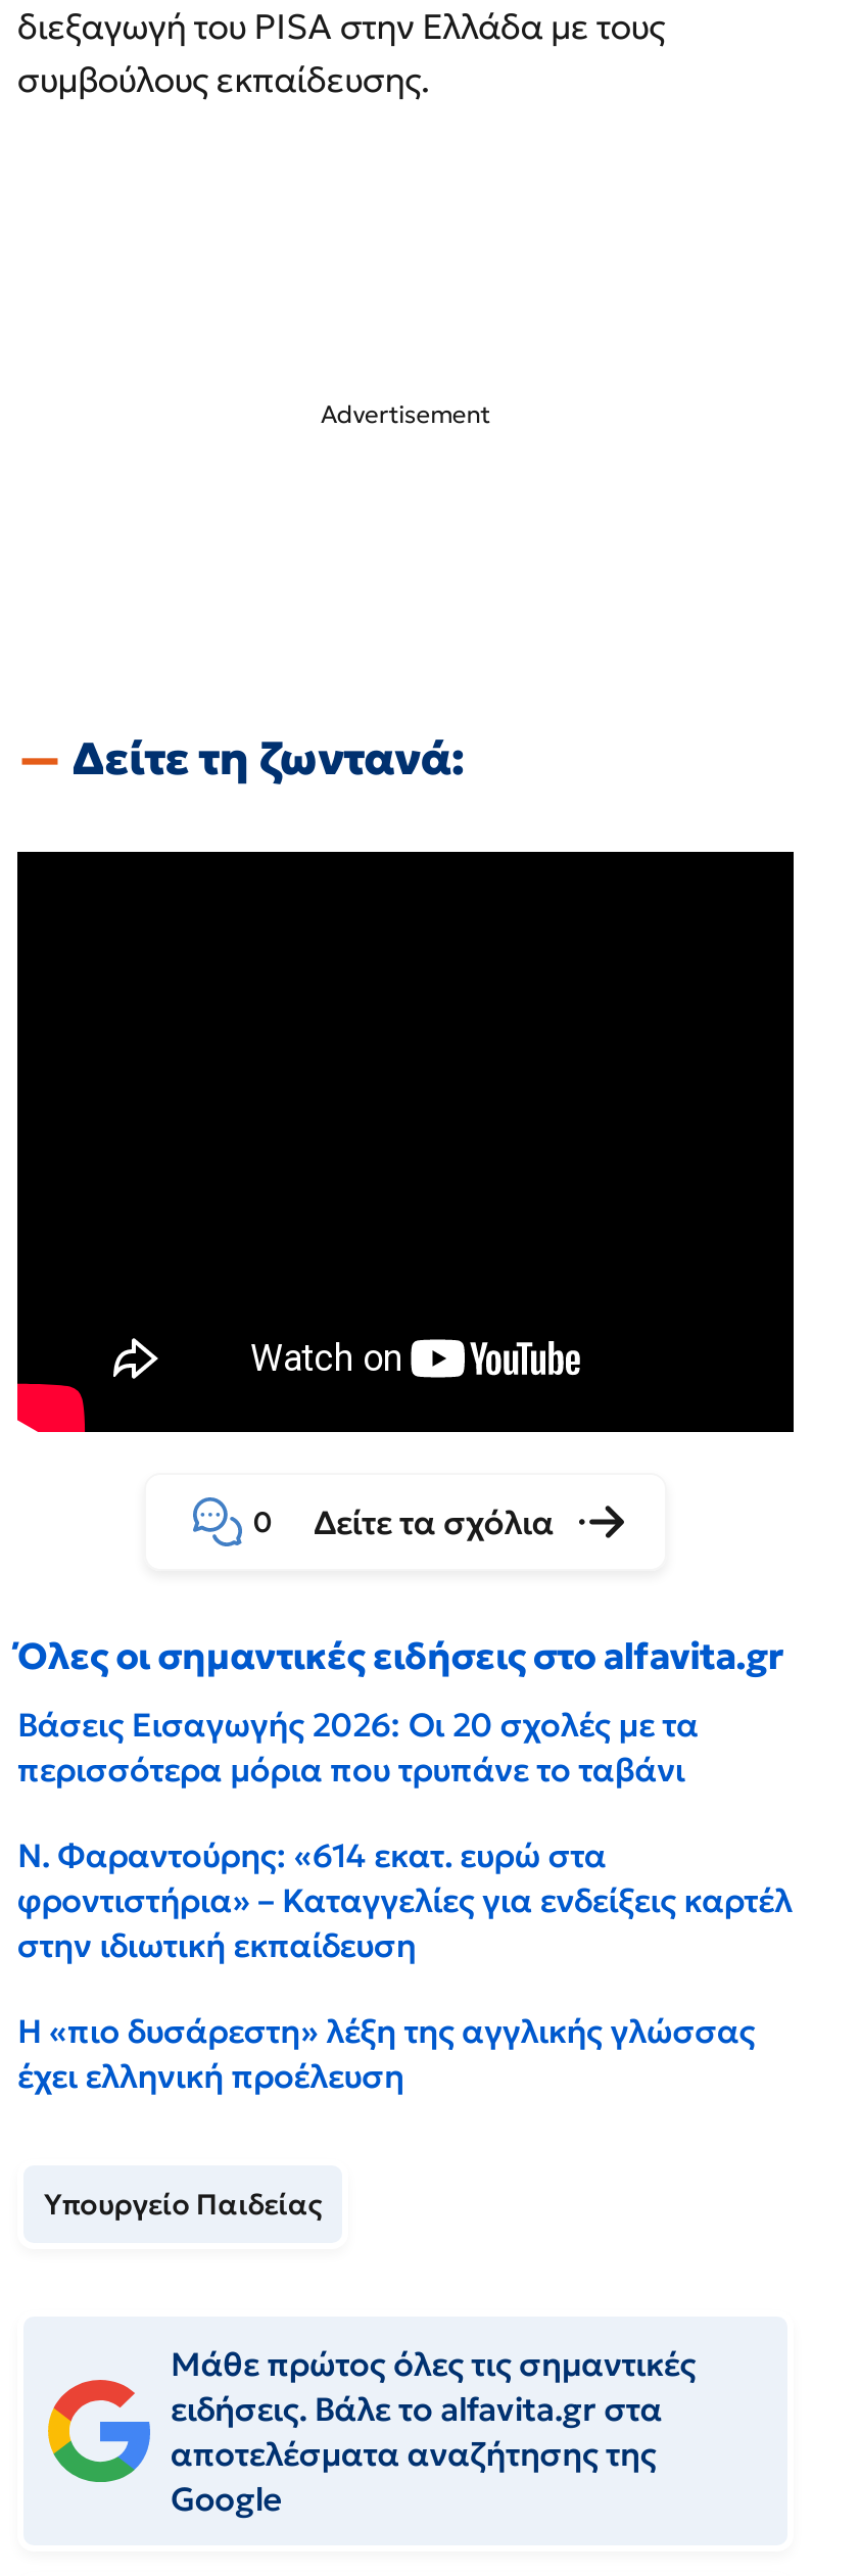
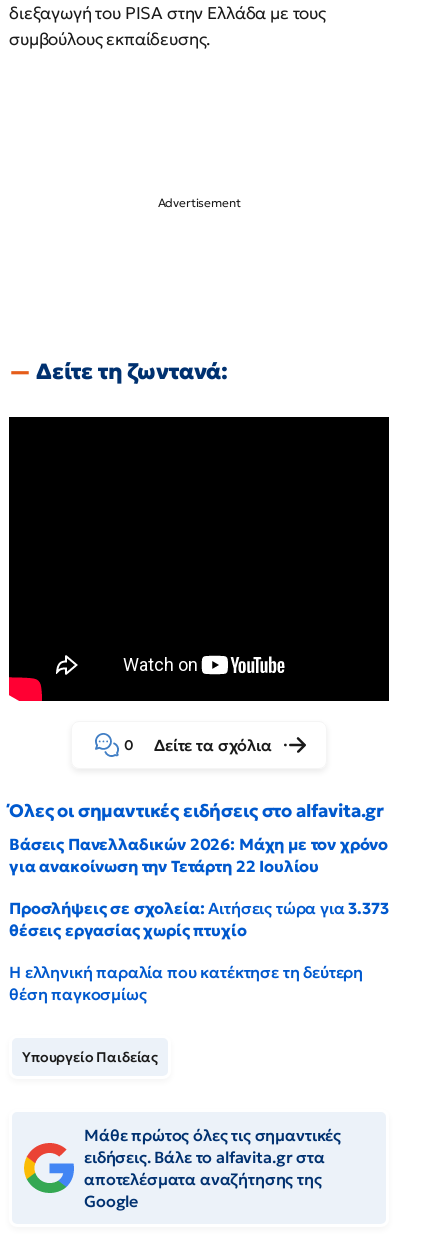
[17,1703,699,1789] Βάσεις Εισαγωγής 2026: Οι 20 σχολές με τα | περισσότερα μόρια που τρυπάνε το ταβάνι -> [9,834,388,876] Βάσεις Πανελλαδικών 2026: Μάχη με τον χρόνο | για ανακοίνωση την Τετάρτη 22 Ιουλίου
[17,1834,792,1965] Ν. Φαραντούρης: «614 εκατ. ευρώ στα | φροντιστήρια» – Καταγγελίες για ενδείξεις καρτέλ | στην ιδιωτική εκπαίδευση -> [9,898,389,940] Προσλήψεις σε σχολεία: Αιτήσεις τώρα για 3.373 | θέσεις εργασίας χωρίς πτυχίο
[17,2010,755,2096] Η «πιο δυσάρεστη» λέξη της αγγλικής γλώσσας | έχει ελληνική προέλευση -> [9,962,363,1004] Η ελληνική παραλία που κατέκτησε τη δεύτερη | θέση παγκοσμίως

